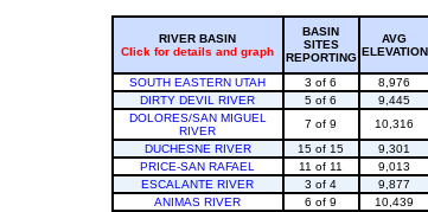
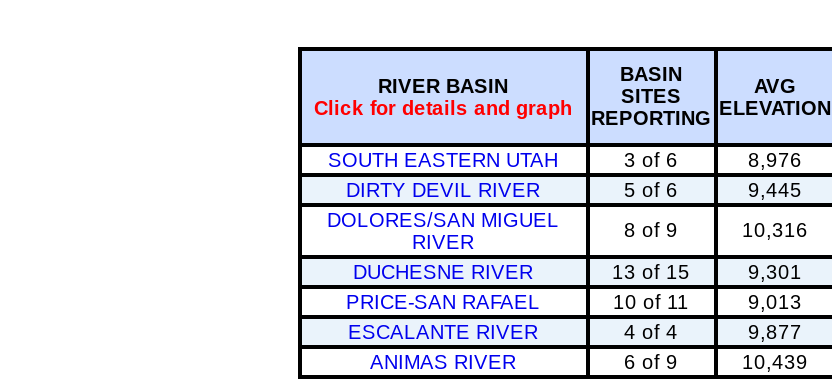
[305,117,337,130] 7 of 9 -> [624,219,678,241] 8 of 9
[298,142,344,155] 15 of 15 -> [612,261,690,283] 13 of 15
[299,160,343,173] 11 of 11 -> [613,291,689,313] 10 of 11
[305,178,337,191] 3 of 4 -> [624,321,678,343] 4 of 4

